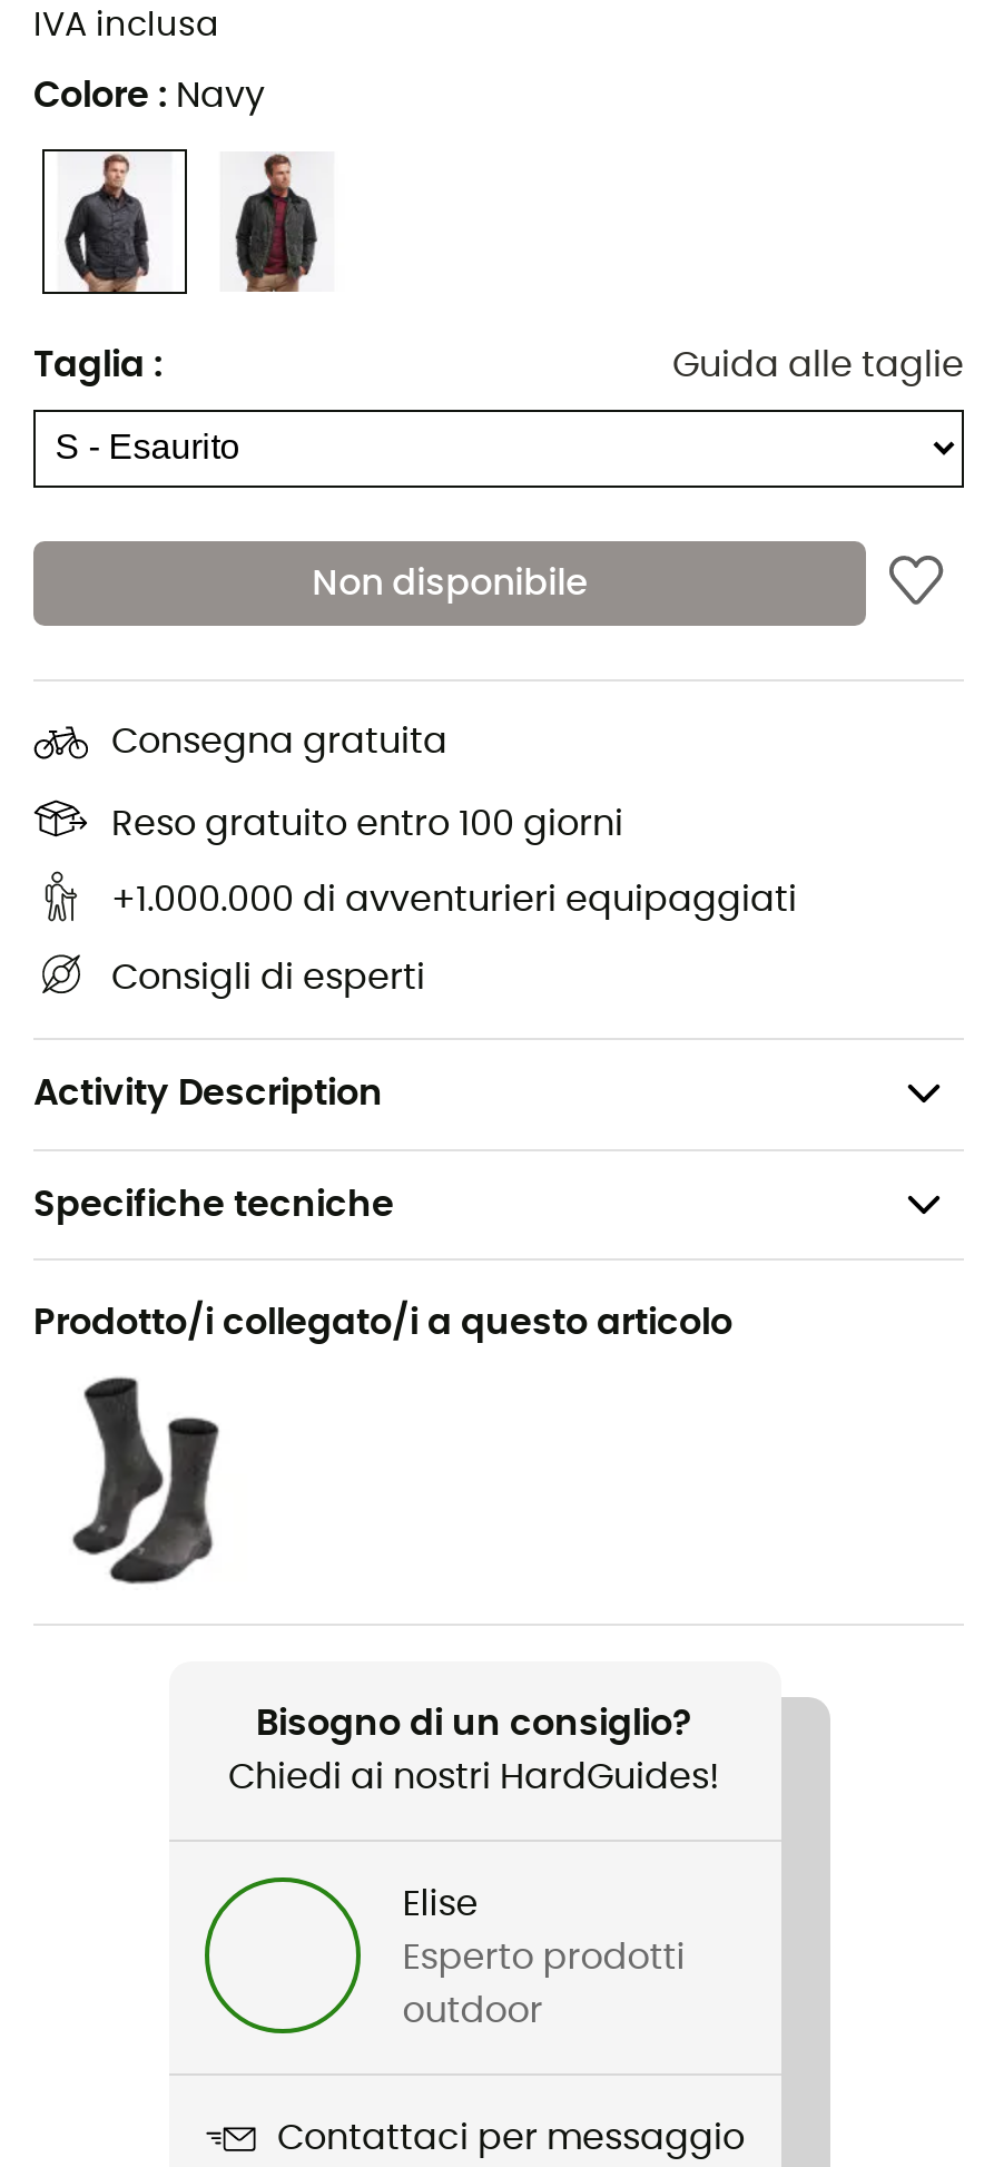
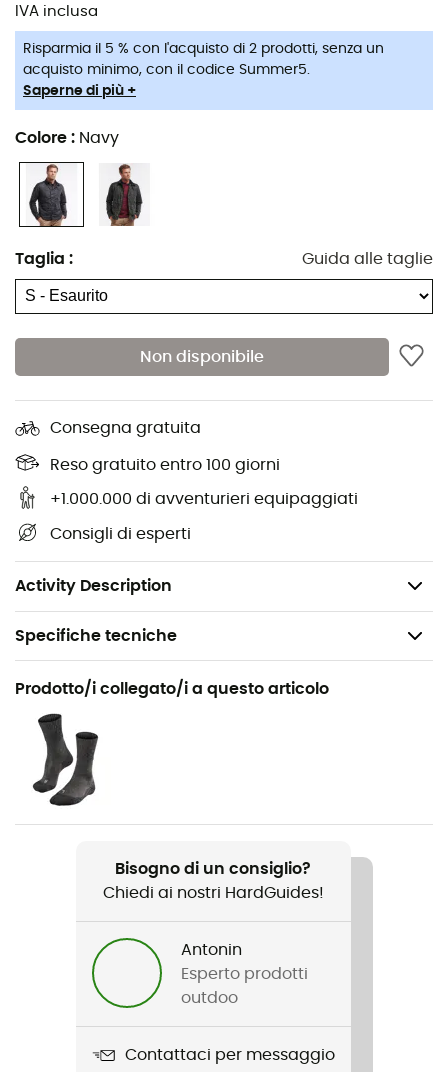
none -> [15,31,433,110] [image] | Risparmia il 5 % con l'acquisto di 2 prodotti, senza un | acquisto minimo, con il codice Summer5. | Saperne di più +
[402,1885,478,1921] Elise -> [181,941,242,957] Antonin
[402,1992,543,2028] outdoor -> [181,989,238,1005] outdoo

